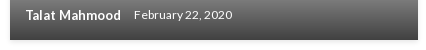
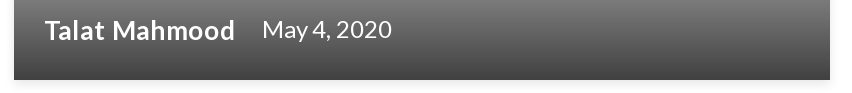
[25,7,232,23] Talat Mahmood February 22, 2020 -> [44,14,392,46] Talat Mahmood May 4, 2020

